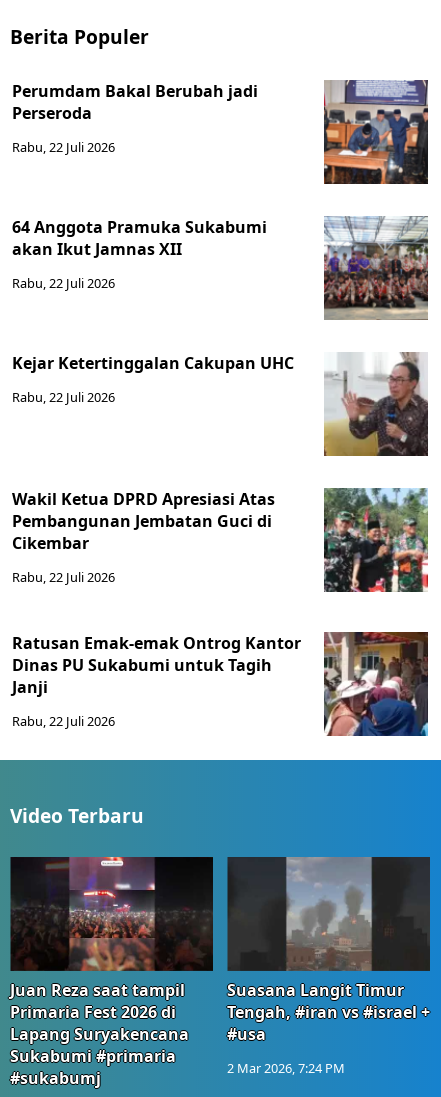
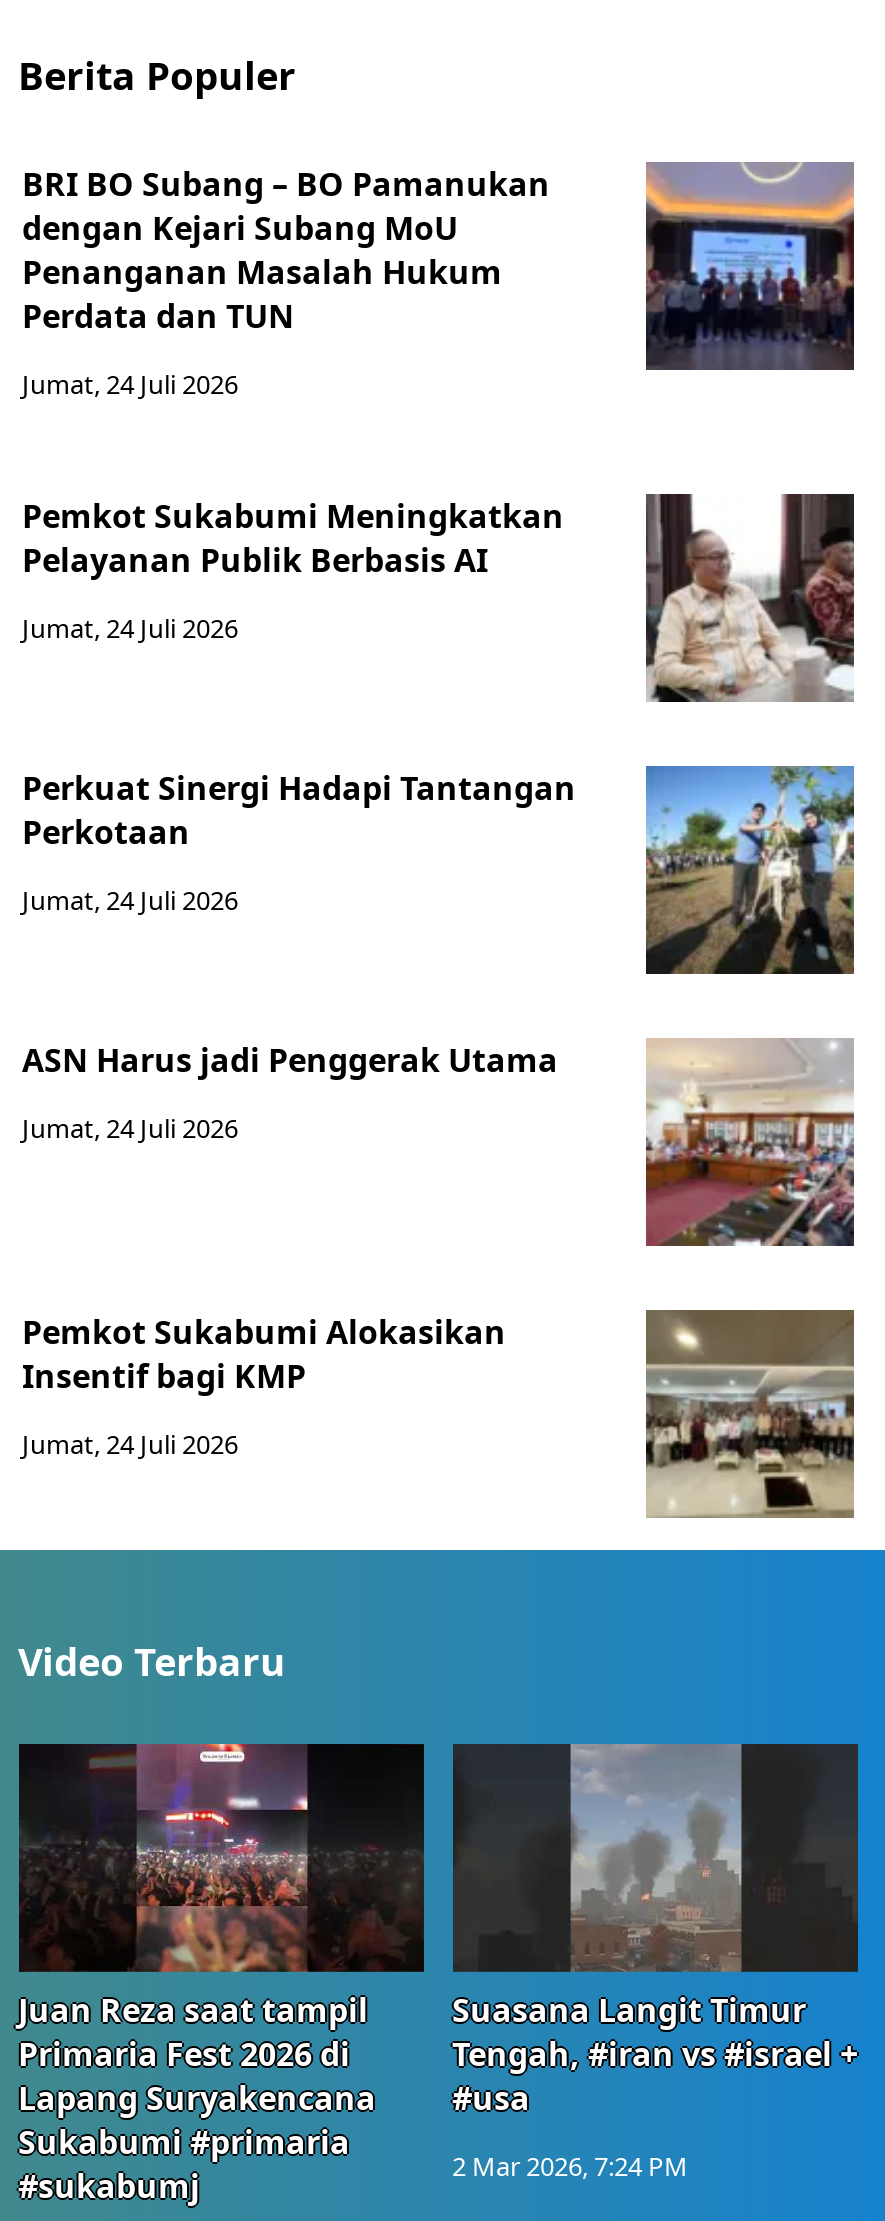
[12,80,258,124] Perumdam Bakal Berubah jadi | Perseroda -> [22,162,550,338] BRI BO Subang – BO Pamanukan | dengan Kejari Subang MoU | Penanganan Masalah Hukum | Perdata dan TUN
[323,81,429,185] [image] -> [646,162,854,372] [image]
[12,138,115,156] Rabu, 22 Juli 2026 -> [22,366,238,402] Jumat, 24 Juli 2026
[12,216,267,260] 64 Anggota Pramuka Sukabumi | akan Ikut Jamnas XII -> [22,494,564,582] Pemkot Sukabumi Meningkatkan | Pelayanan Publik Berbasis AI
[323,215,429,336] [image] -> [644,462,854,704] [image]
[12,274,115,292] Rabu, 22 Juli 2026 -> [22,610,238,646] Jumat, 24 Juli 2026
[12,352,428,472] [image] | Kejar Ketertinggalan Cakupan UHC -> [22,734,856,976] [image] | Perkuat Sinergi Hadapi Tantangan | Perkotaan
[12,388,115,406] Rabu, 22 Juli 2026 -> [22,882,238,918] Jumat, 24 Juli 2026
[12,488,275,554] Wakil Ketua DPRD Apresiasi Atas | Pembangunan Jembatan Guci di | Cikembar -> [22,1038,558,1082] ASN Harus jadi Penggerak Utama
[323,487,428,608] [image] -> [644,1006,856,1248] [image]
[12,568,115,586] Rabu, 22 Juli 2026 -> [22,1110,238,1146] Jumat, 24 Juli 2026
[12,632,301,698] Ratusan Emak-emak Ontrog Kantor | Dinas PU Sukabumi untuk Tagih | Janji -> [22,1310,506,1398] Pemkot Sukabumi Alokasikan | Insentif bagi KMP
[323,631,429,744] [image] -> [646,1294,856,1520] [image]
[12,712,115,730] Rabu, 22 Juli 2026 -> [22,1426,238,1462] Jumat, 24 Juli 2026

